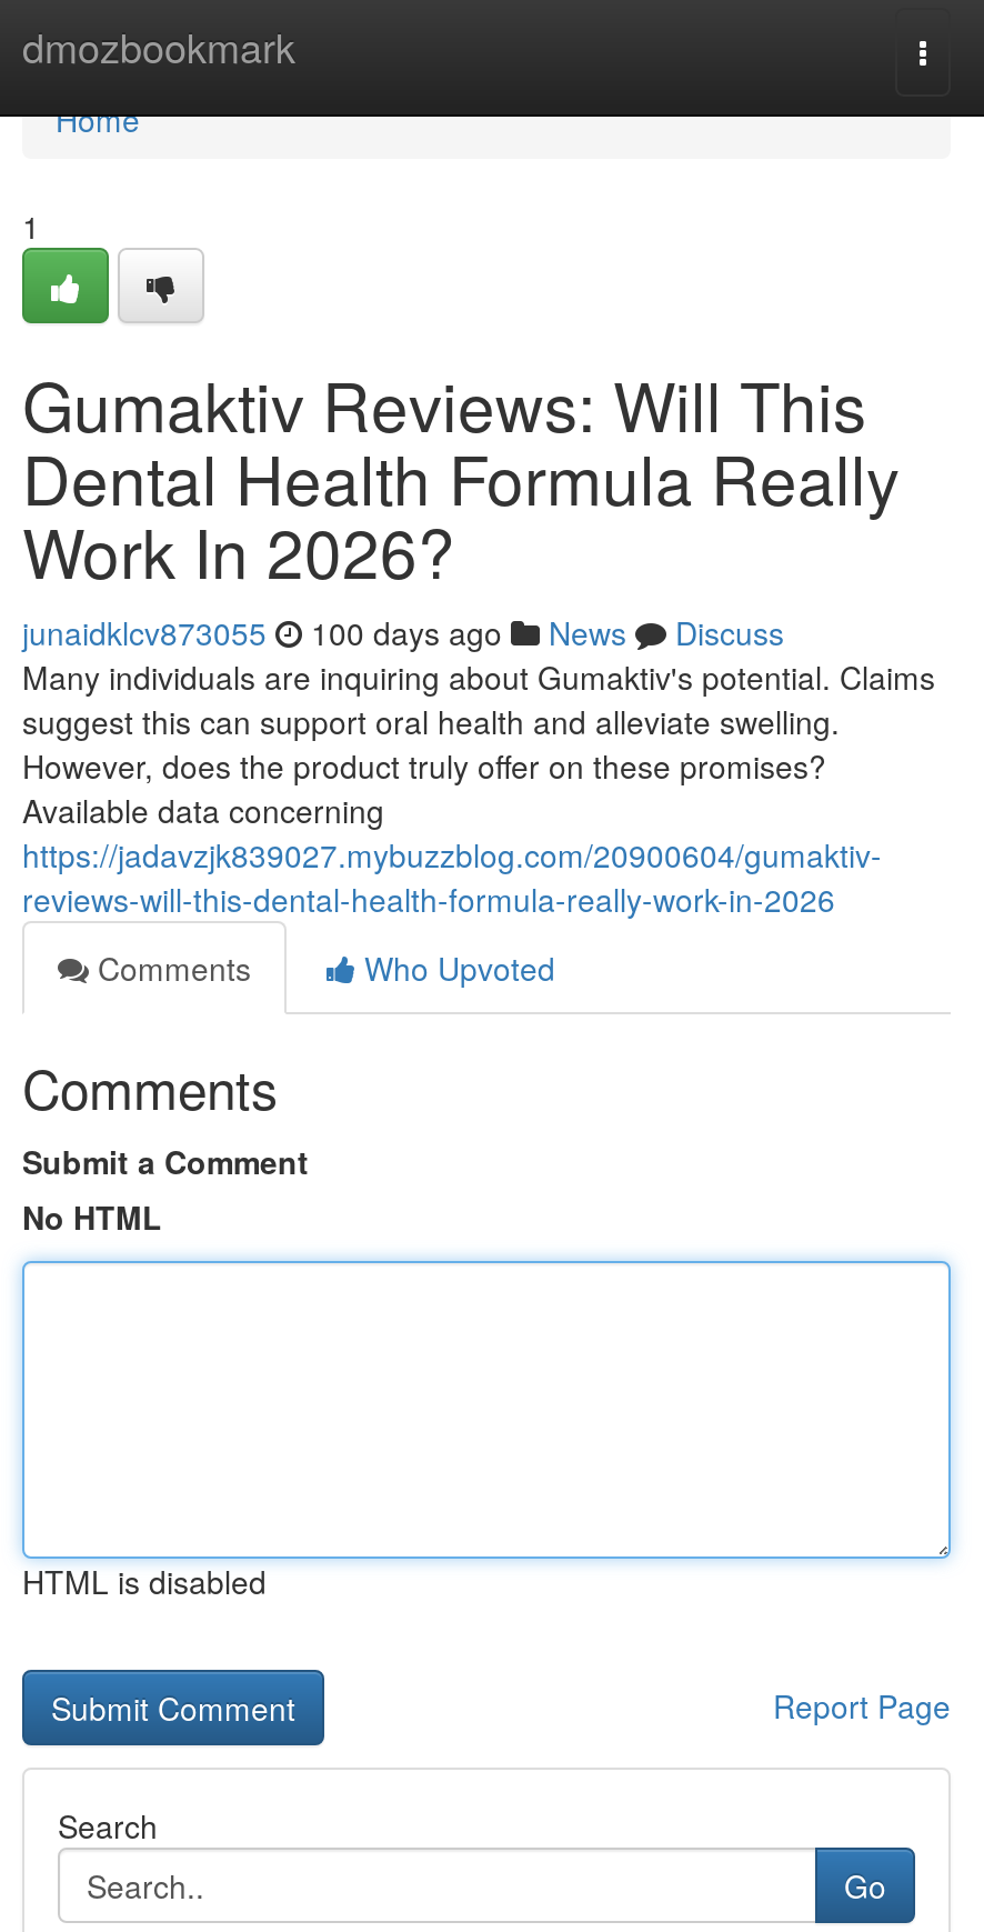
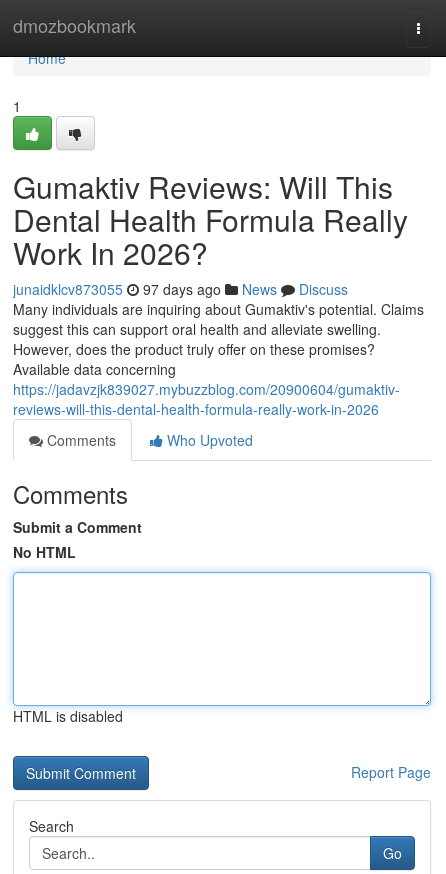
[22,610,784,654] junaidklcv873055 100 days ago News Discuss -> [13,279,348,299] junaidklcv873055 97 days ago News Discuss

